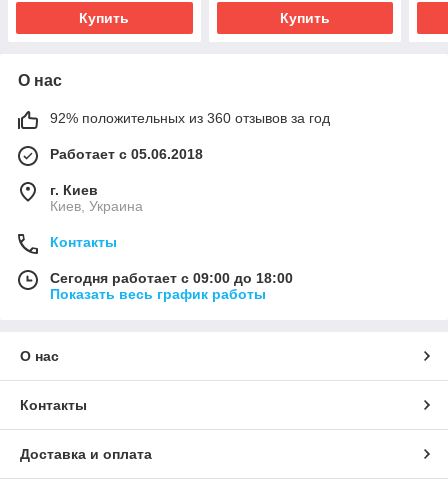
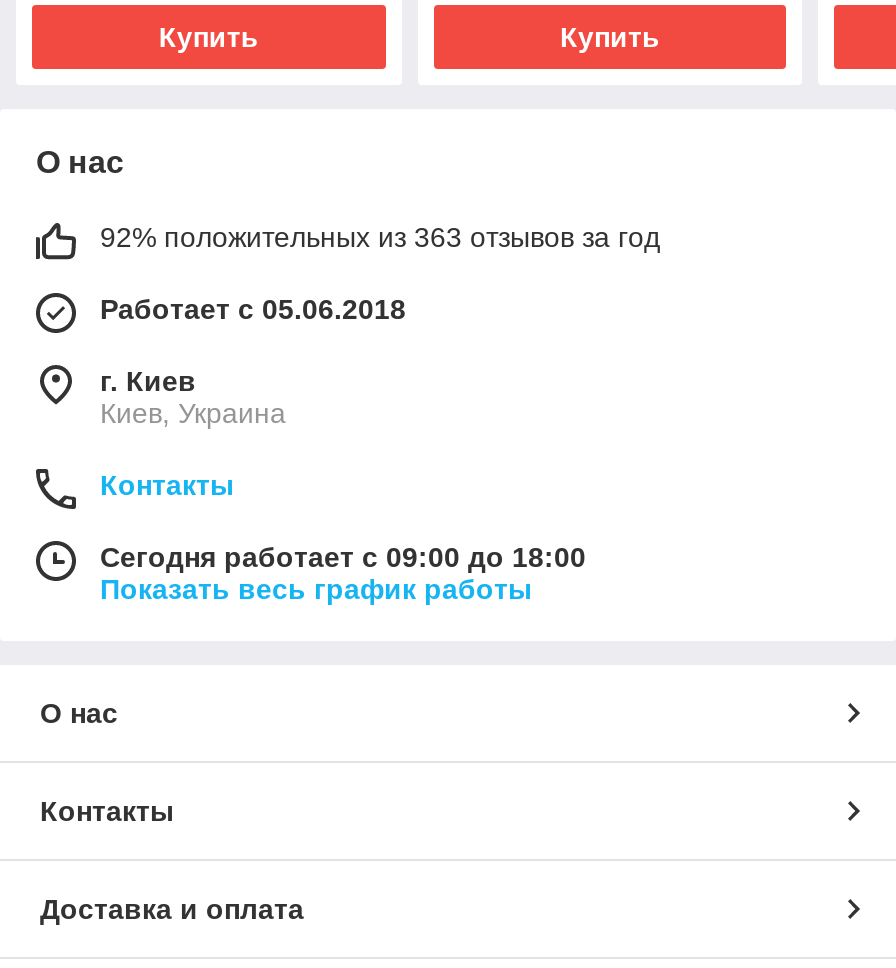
[50,110,330,126] 92% положительных из 360 отзывов за год -> [100,222,660,254] 92% положительных из 363 отзывов за год

